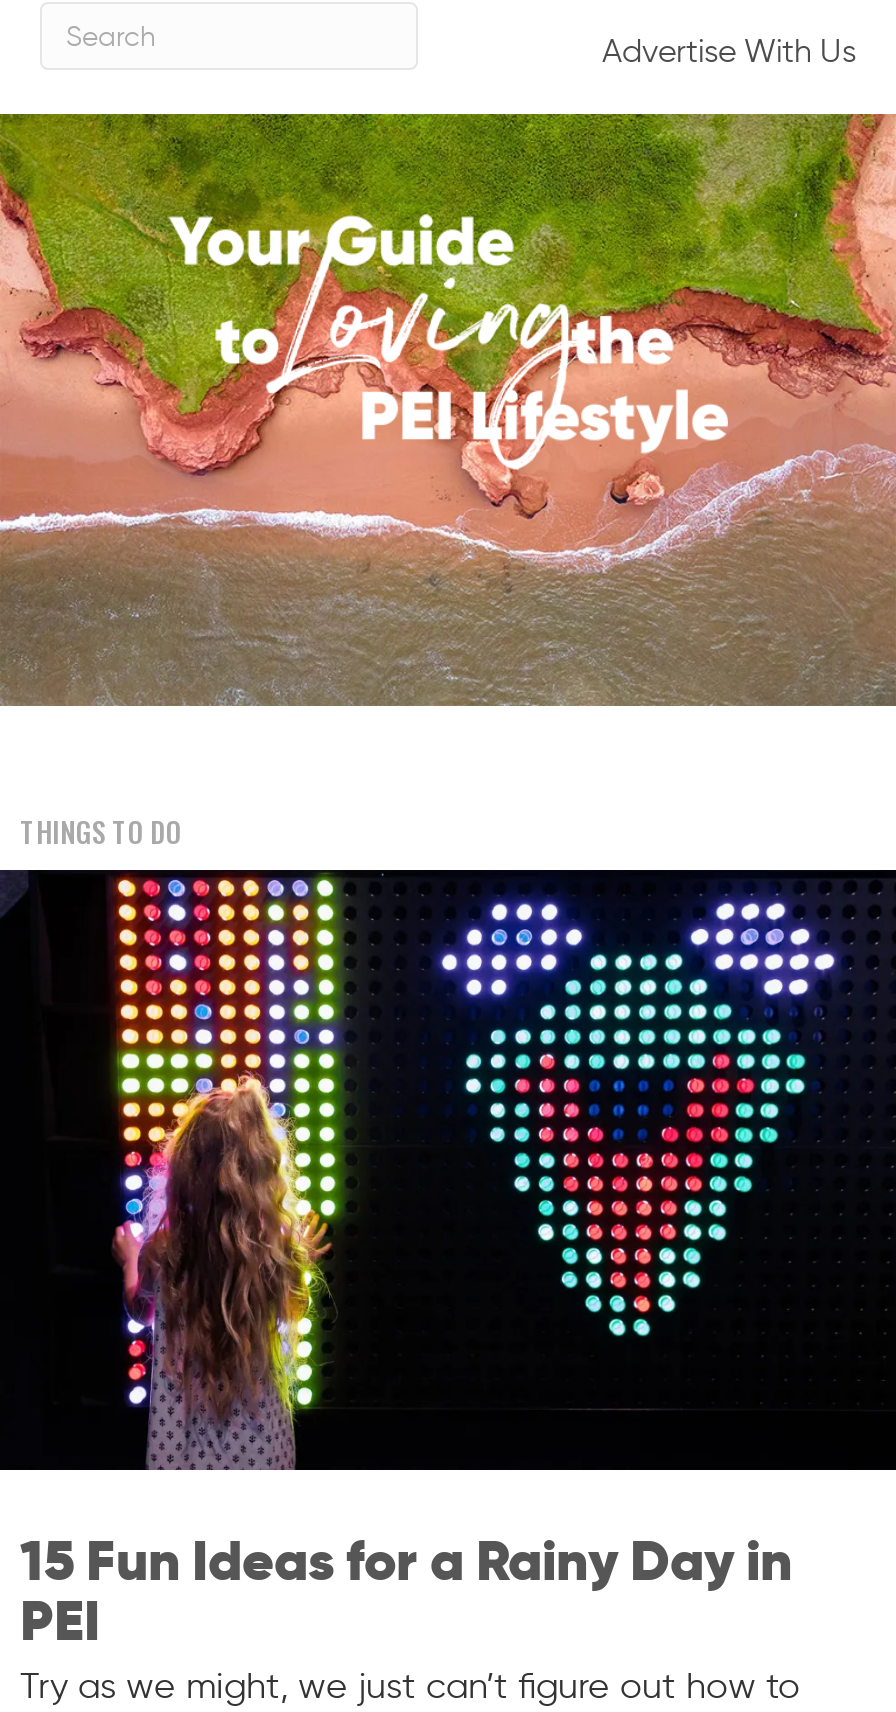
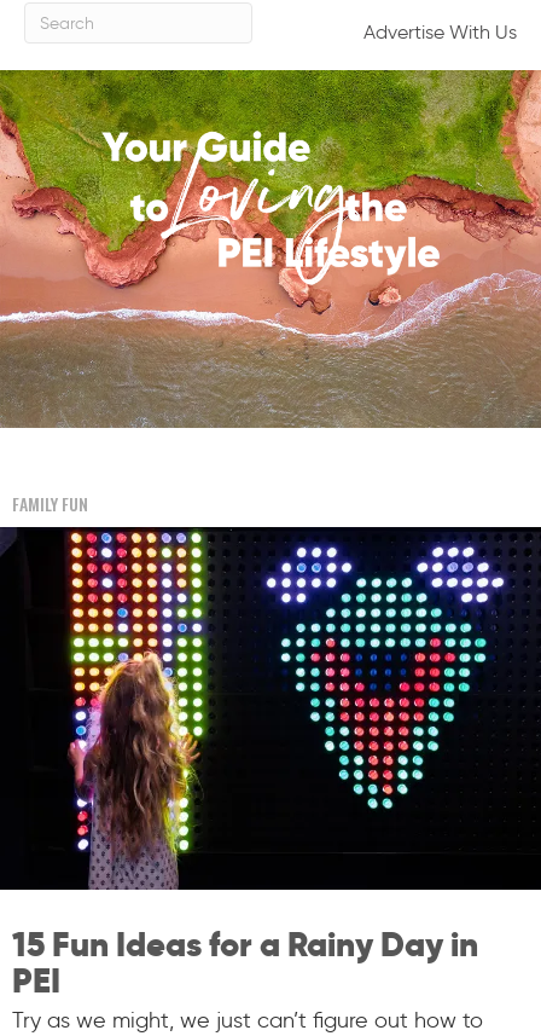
[20,810,182,852] THINGS TO DO -> [12,491,88,516] FAMILY FUN

